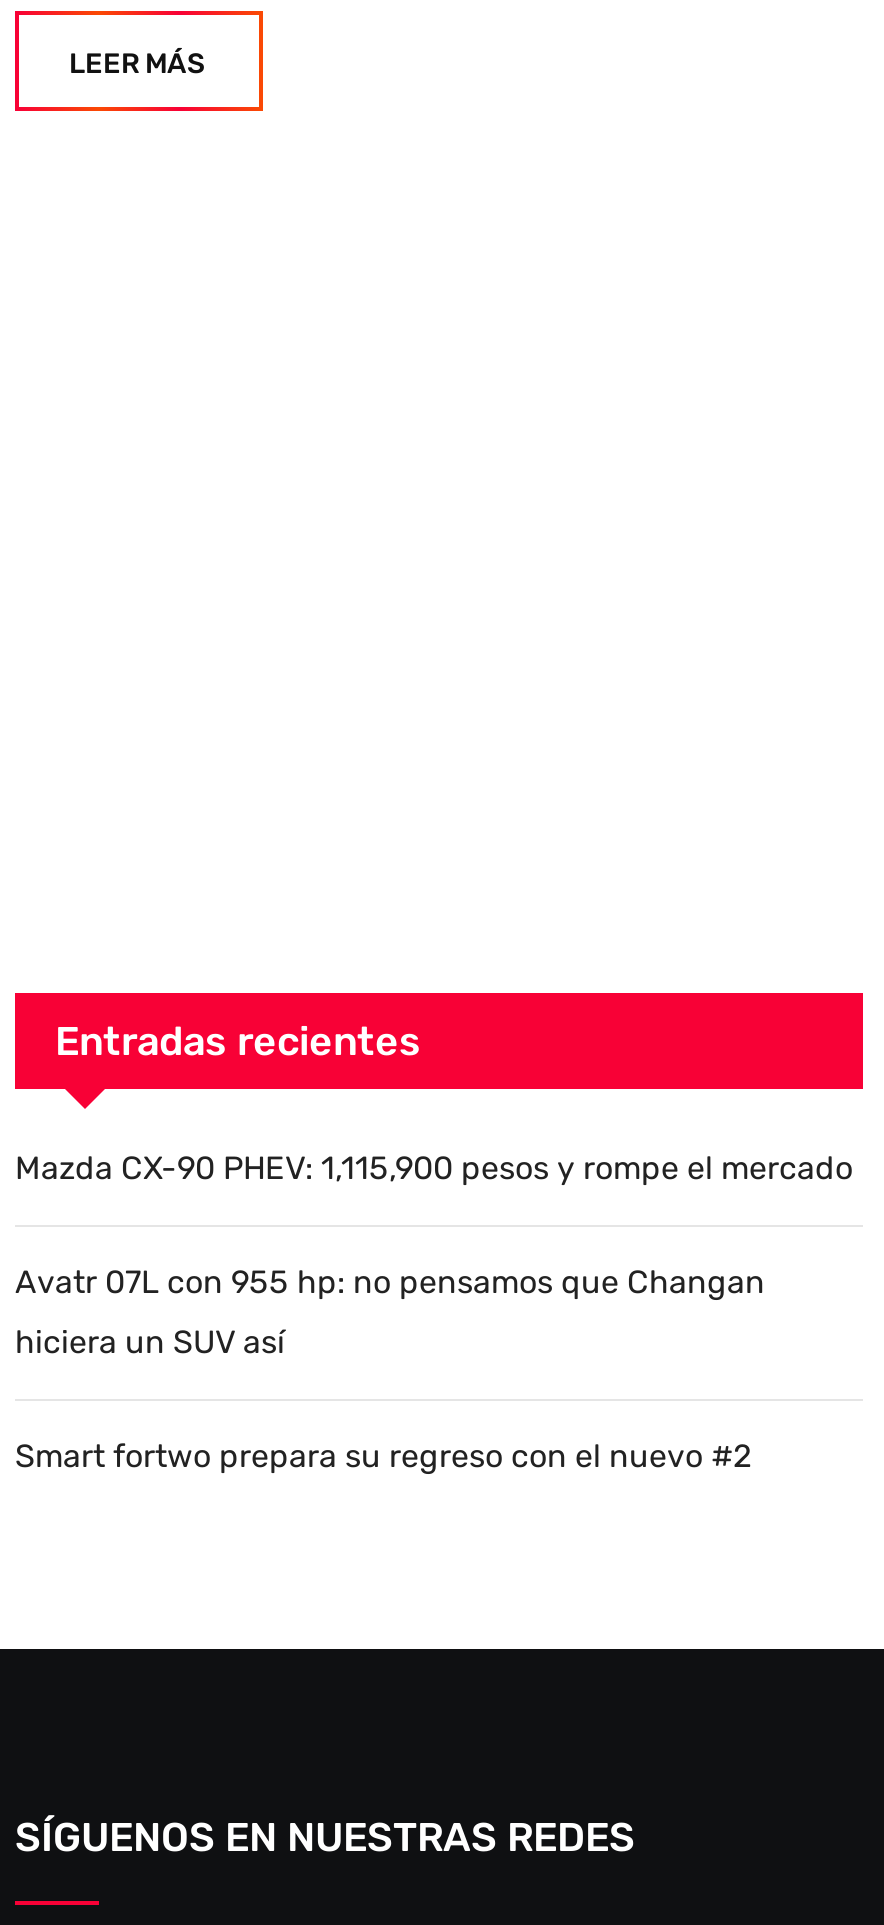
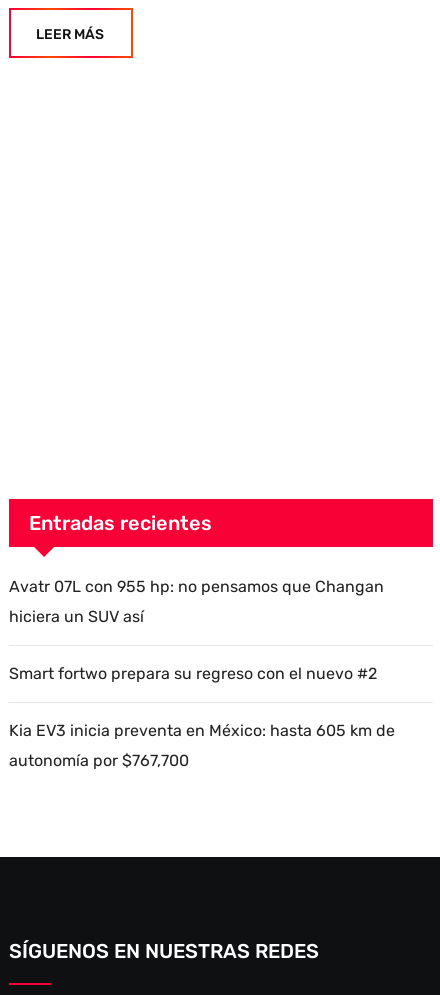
[15,1148,853,1186] Mazda CX-90 PHEV: 1,115,900 pesos y rompe el mercado -> none
moved [15,1262,765,1474] -> [9,577,384,683]: Avatr 07L con 955 hp: no pensamos que Changan | hiciera un SUV así | Smart fortwo prepara su regreso con el nuevo #2
none -> [9,721,395,770] Kia EV3 inicia preventa en México: hasta 605 km de | autonomía por $767,700

